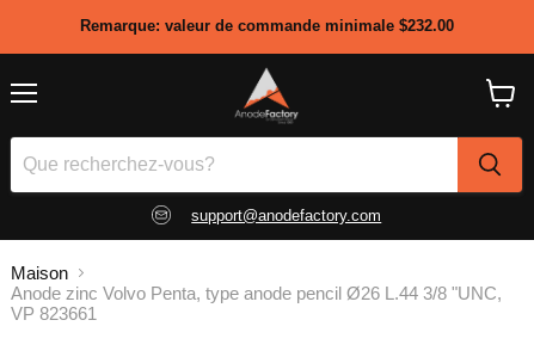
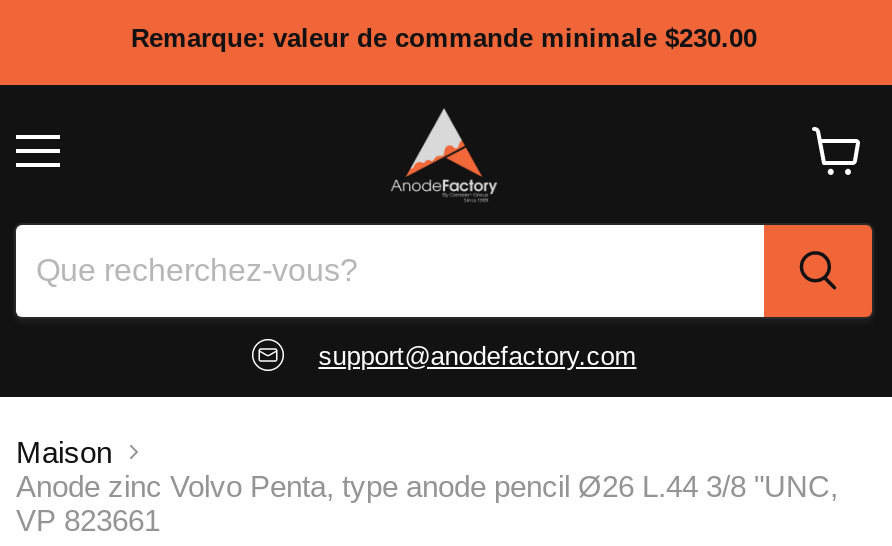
[79,17,453,35] Remarque: valeur de commande minimale $232.00 -> [131,23,757,53] Remarque: valeur de commande minimale $230.00

